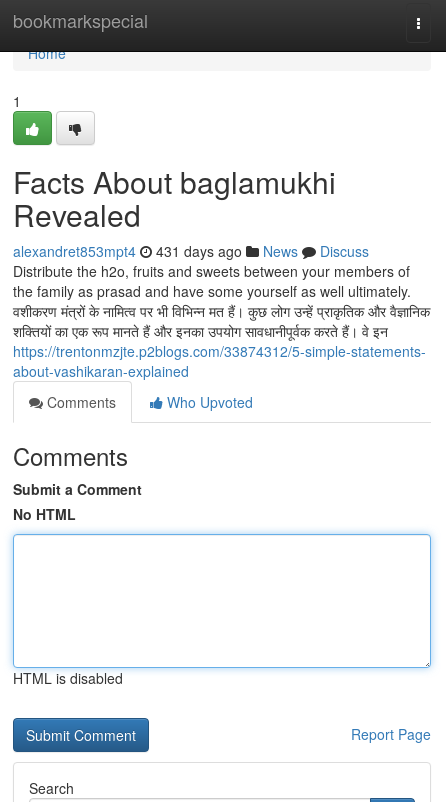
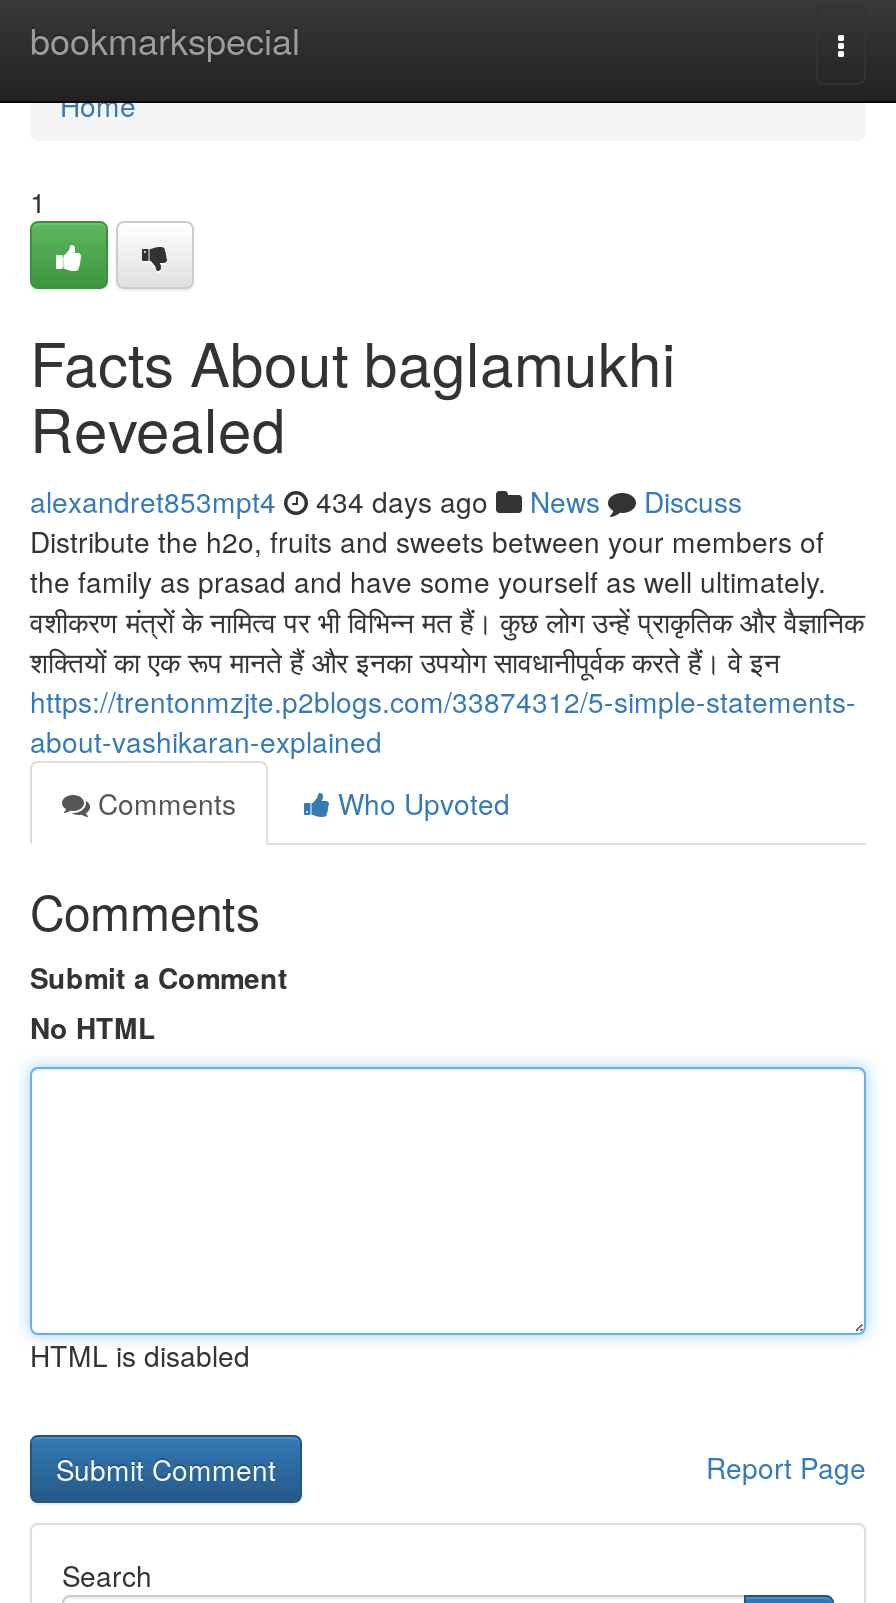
[13,241,369,261] alexandret853mpt4 431 days ago News Discuss -> [30,481,742,521] alexandret853mpt4 434 days ago News Discuss

